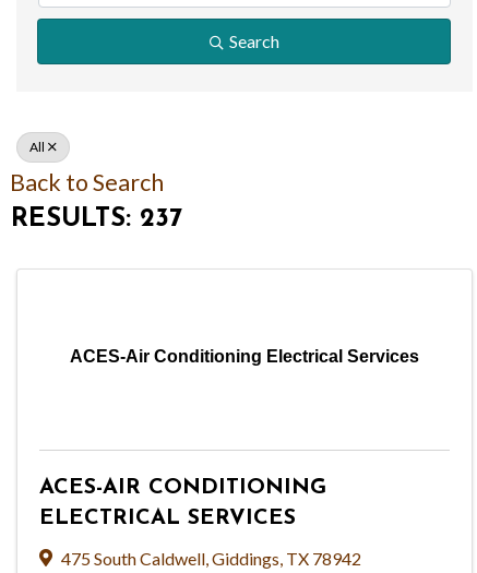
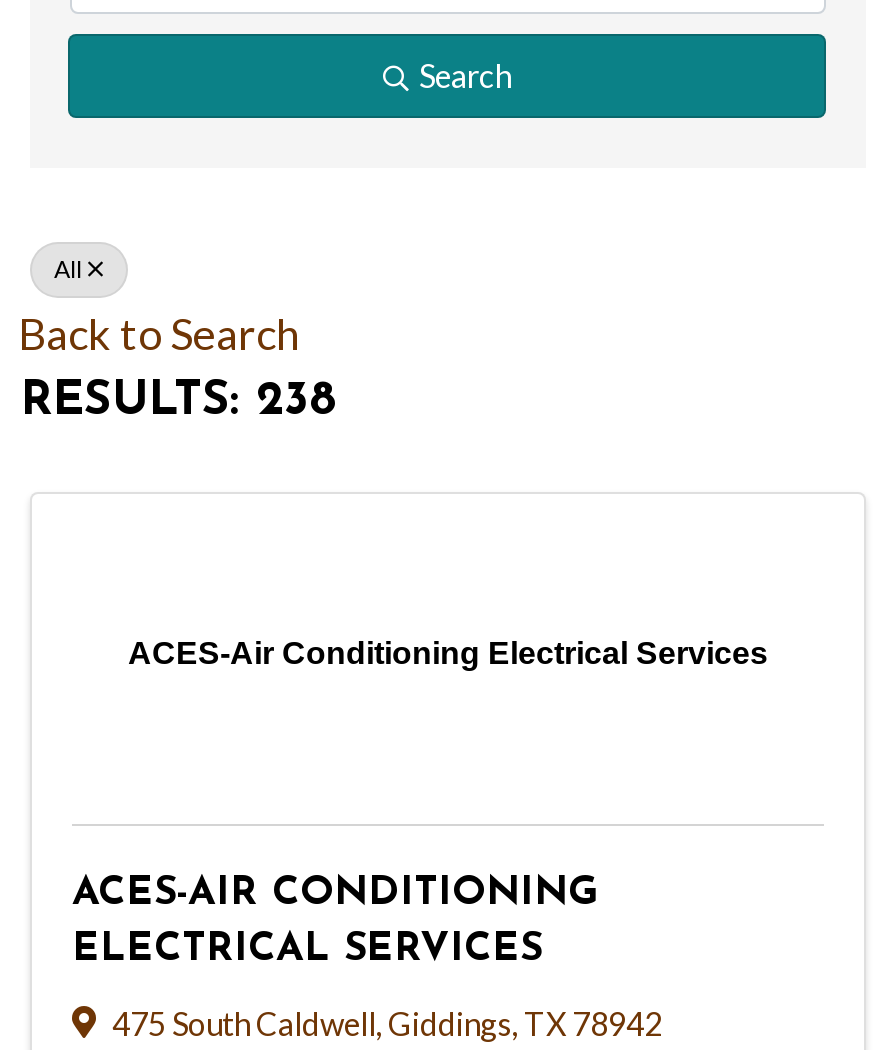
[11,206,182,233] RESULTS: 237 -> [20,378,338,426] RESULTS: 238

